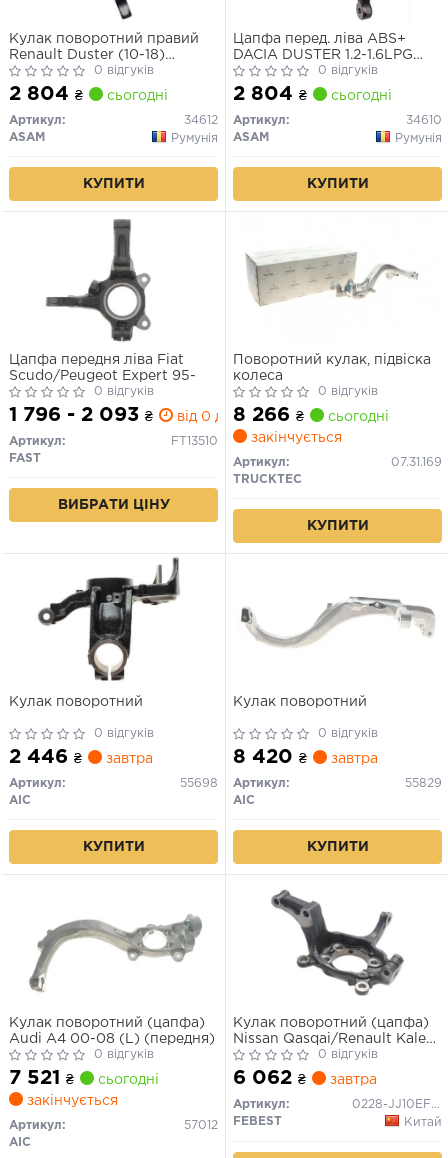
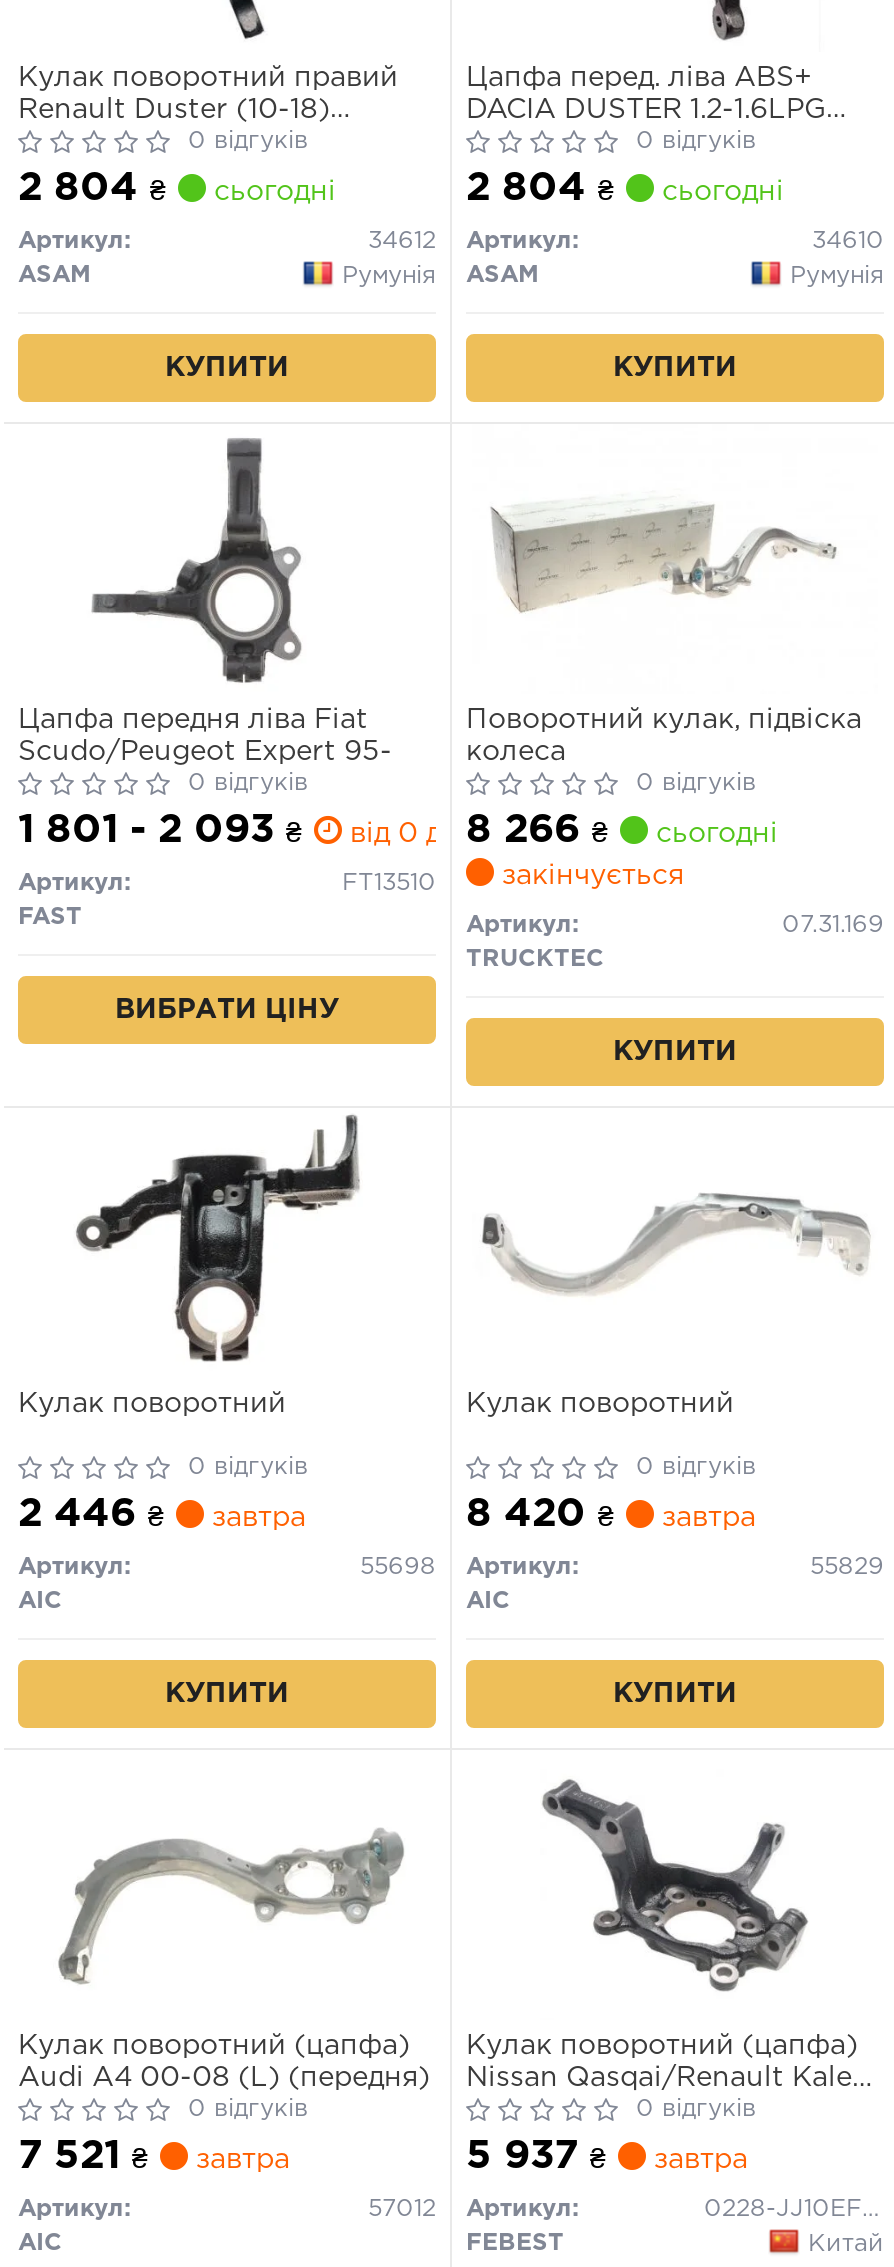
[9,406,153,424] 1 796 - 2 093 ₴ -> [18,812,302,848] 1 801 - 2 093 ₴
[23,1074,159,1107] сьогодні | закінчується -> [188,2148,290,2172] завтра
[233,1069,377,1087] 6 062 ₴ завтра -> [466,2138,748,2174] 5 937 ₴ завтра

